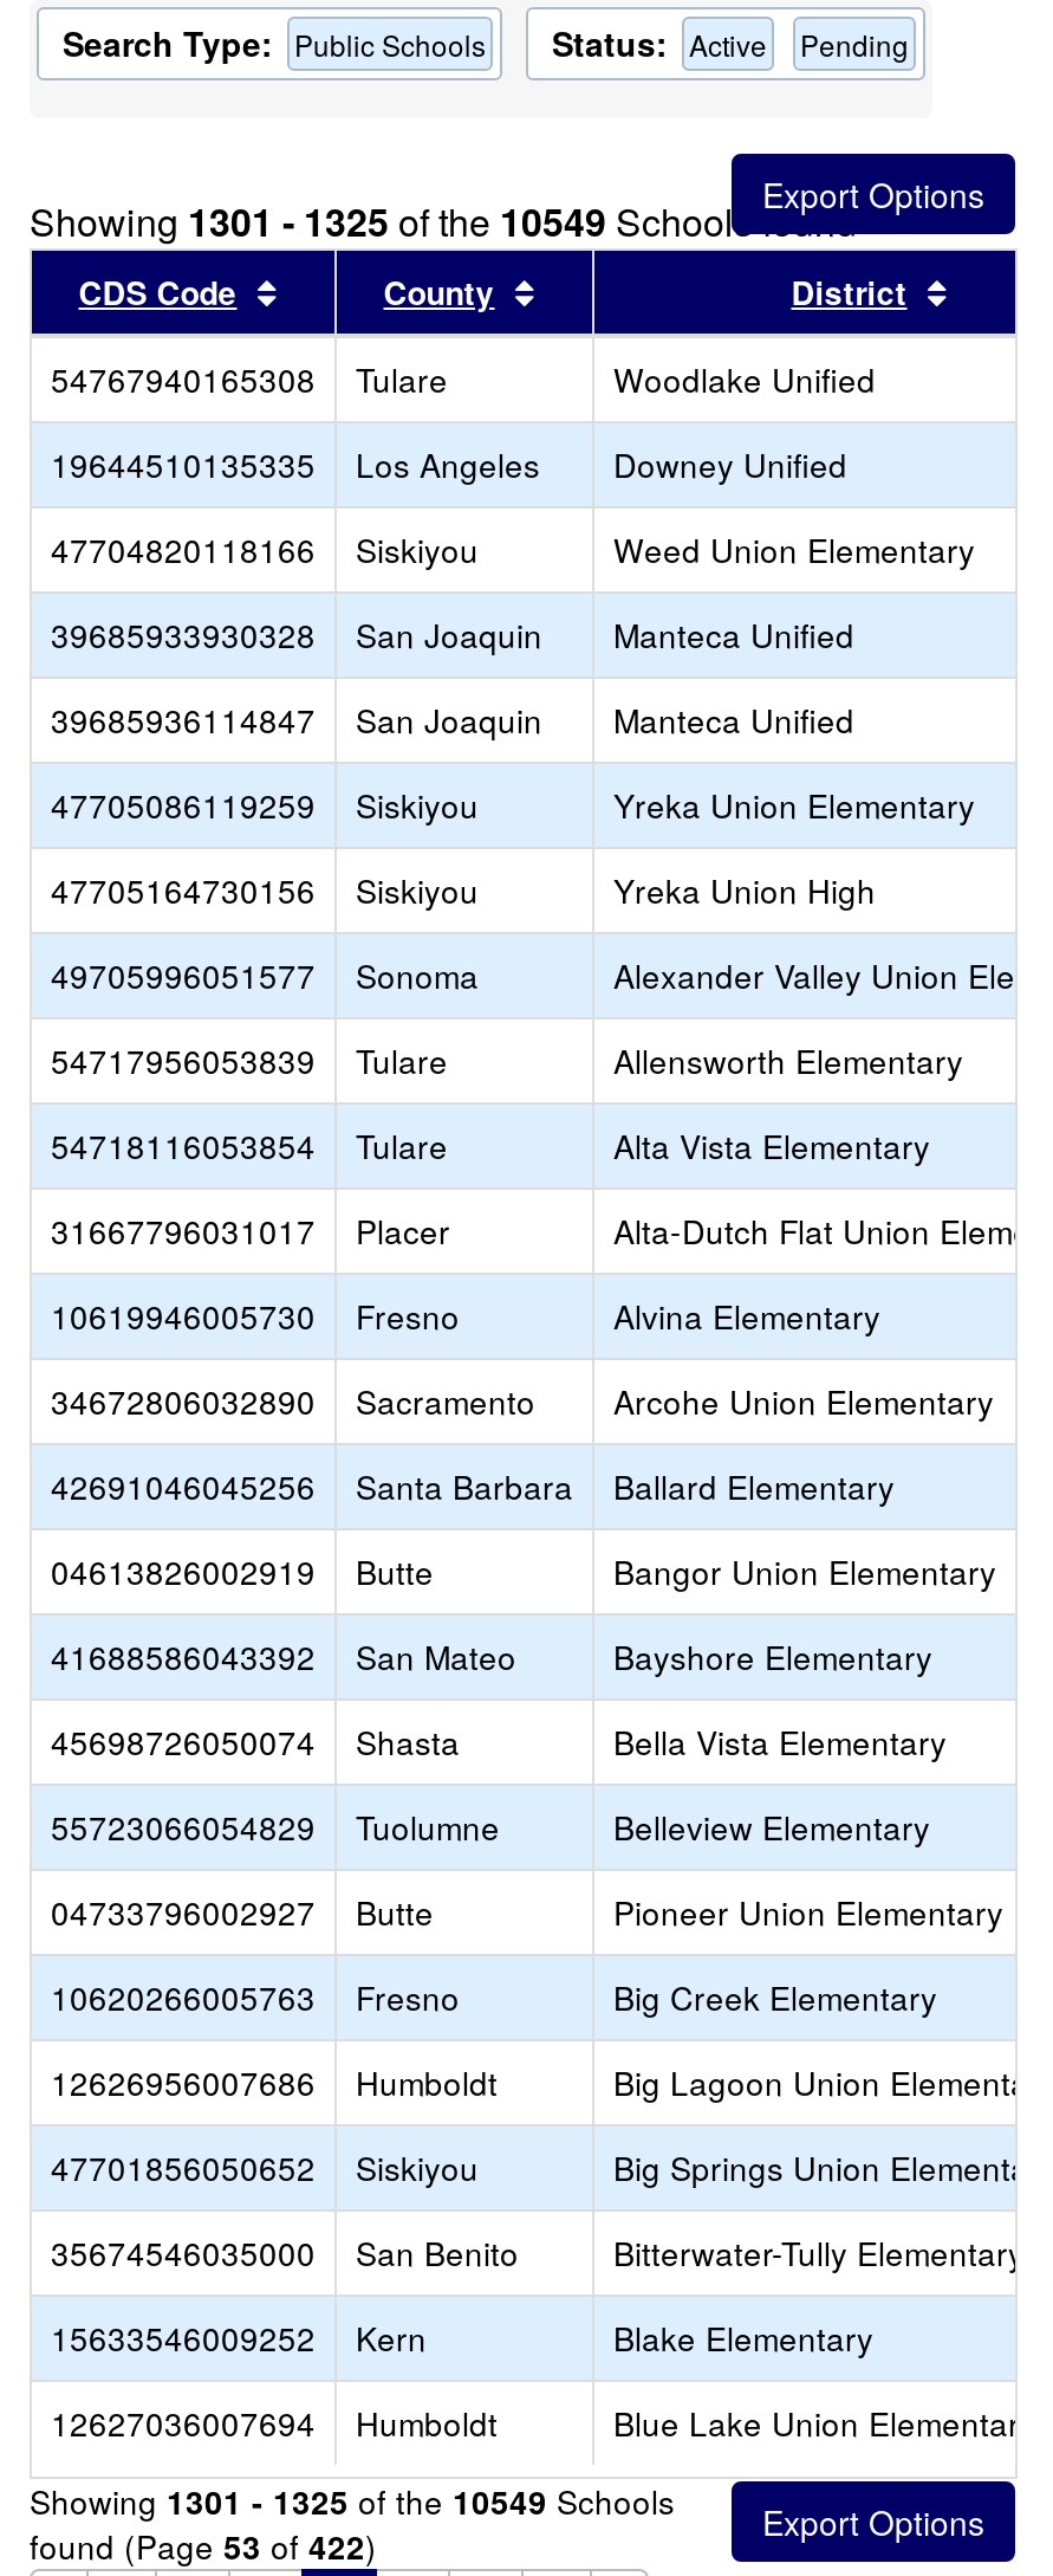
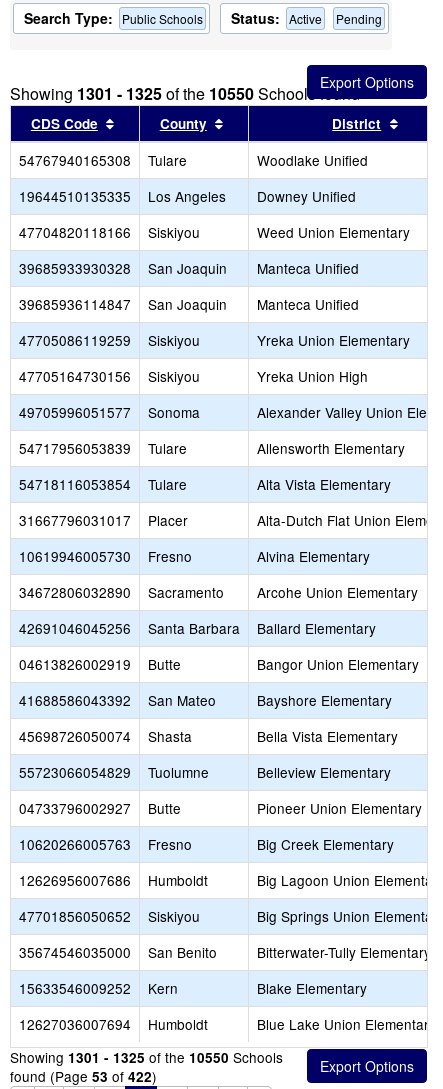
[30,194,857,248] Showing 1301 - 1325 of the 10549 Schools found -> [10,82,360,105] Showing 1301 - 1325 of the 10550 Schools found
[30,2477,675,2524] Showing 1301 - 1325 of the 10549 Schools -> [10,1047,283,1067] Showing 1301 - 1325 of the 10550 Schools

